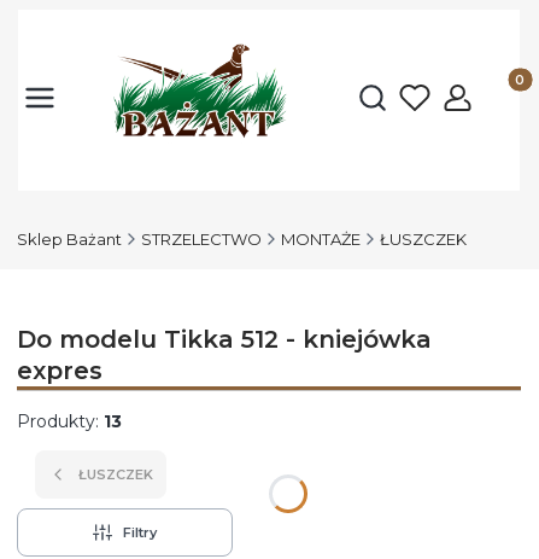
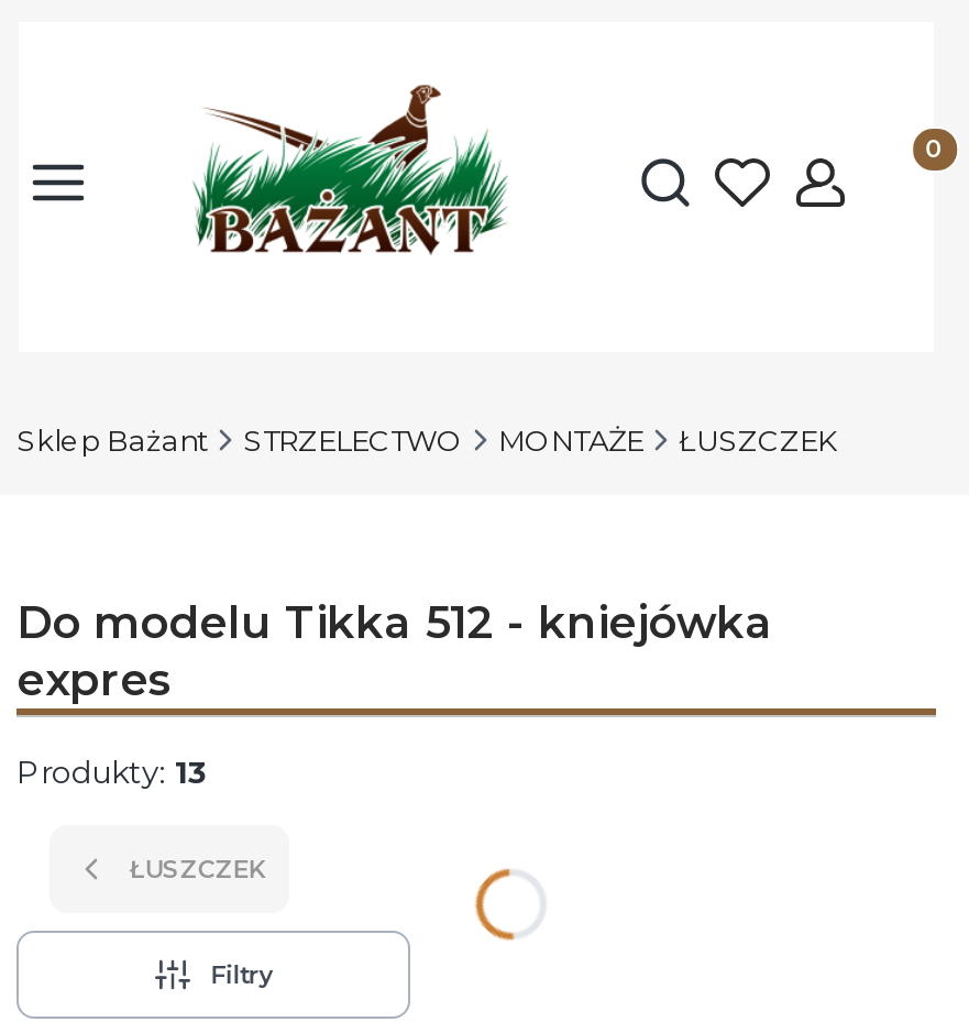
[269,474,309,513] [image] -> [474,867,547,939] [image]

